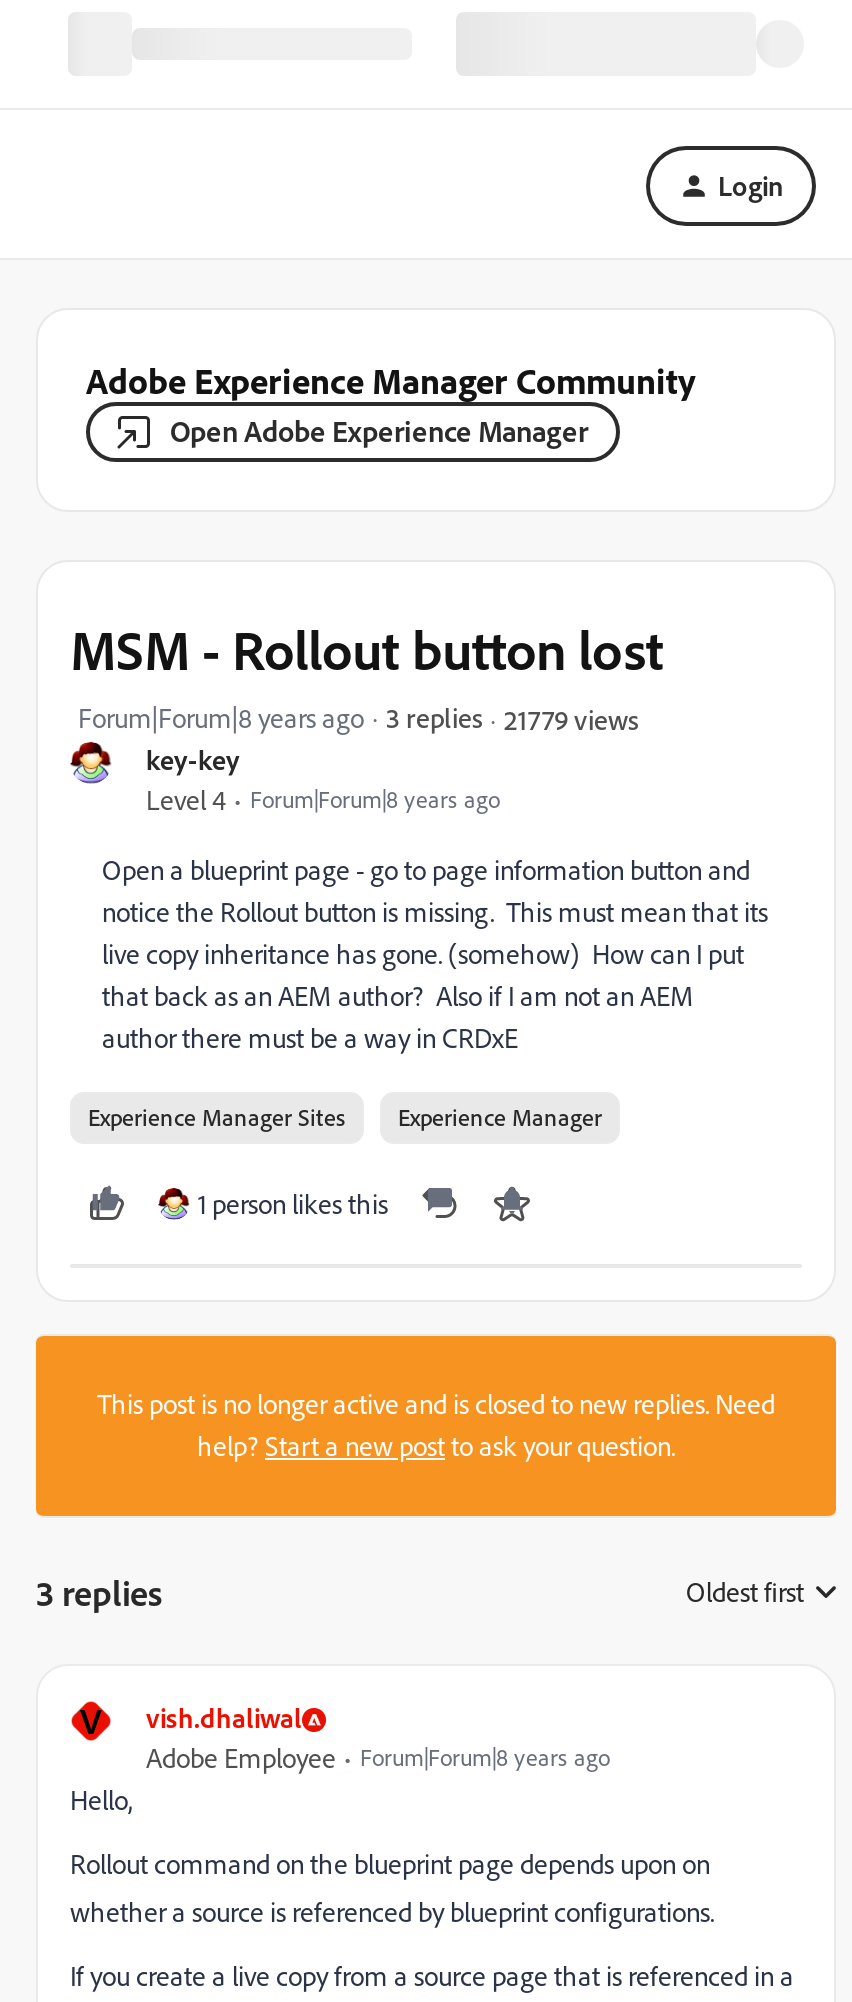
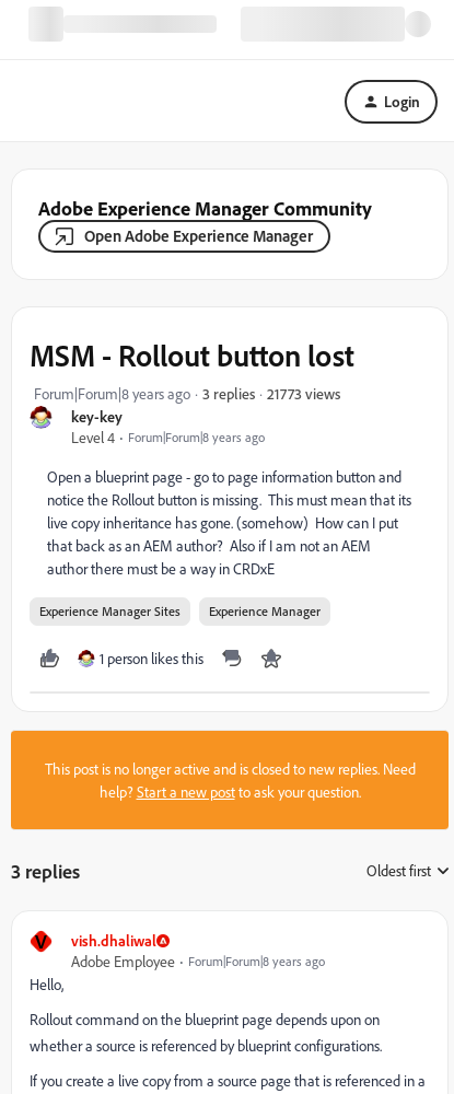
[504,701,638,735] 21779 views -> [267,383,340,402] 21773 views

